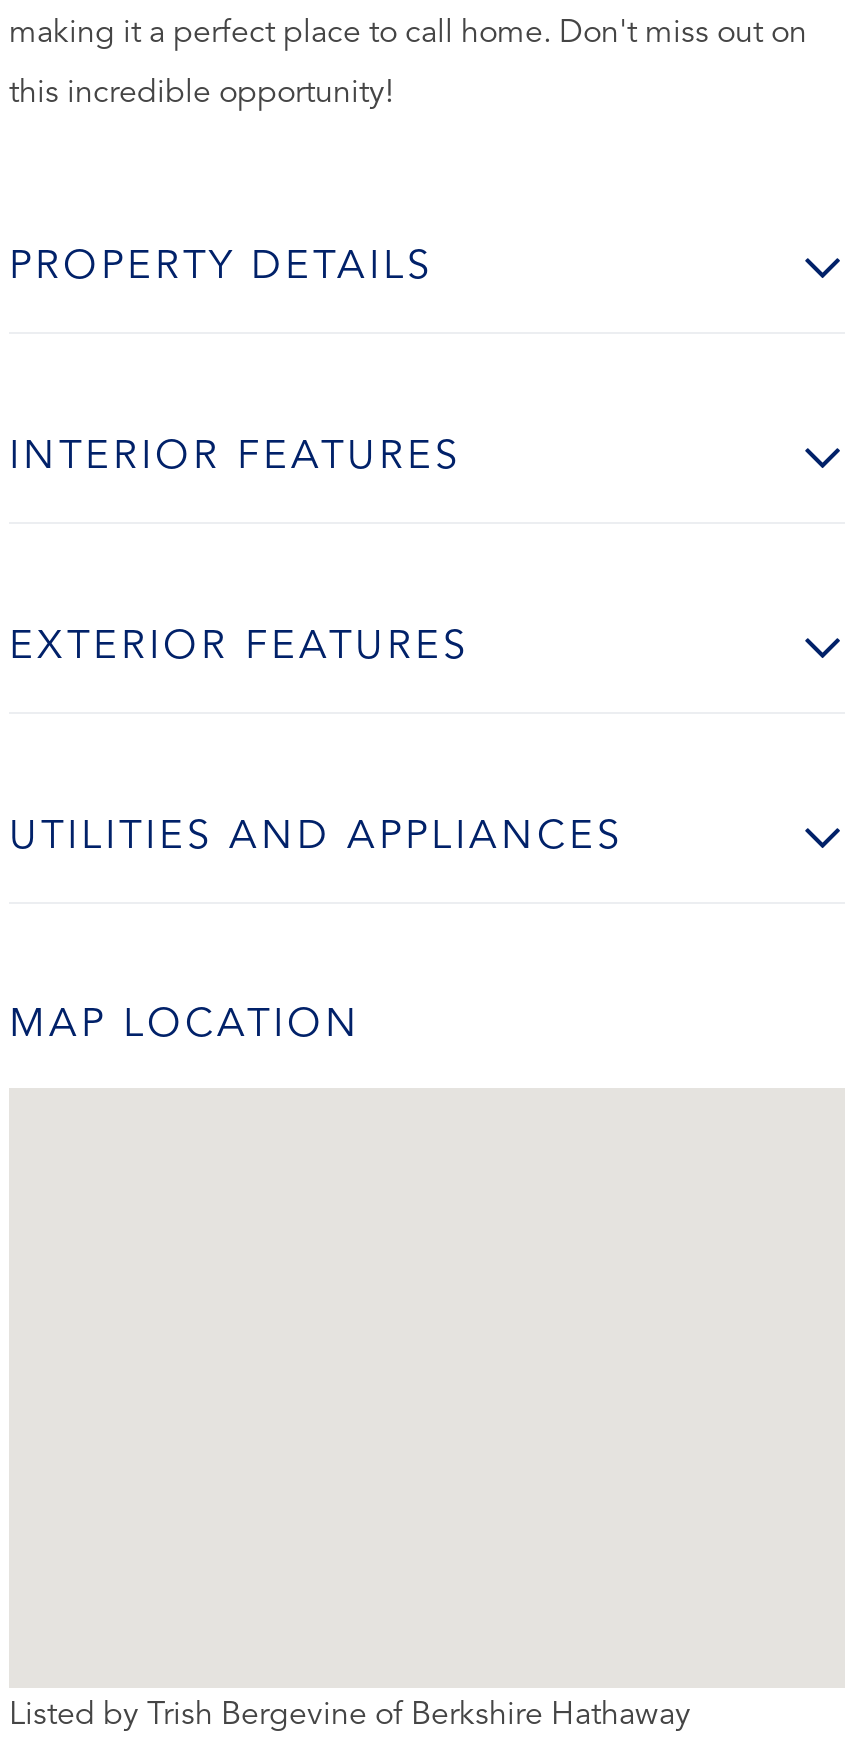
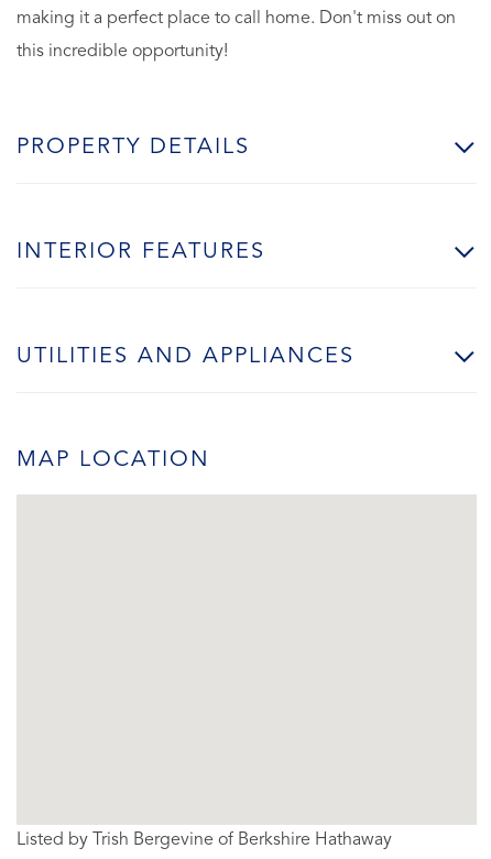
[9,627,469,667] EXTERIOR FEATURES -> none

